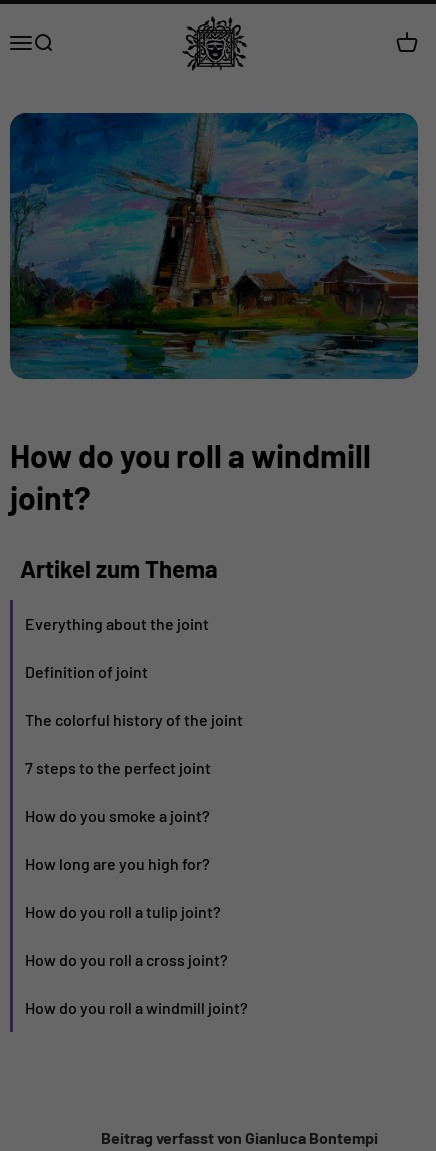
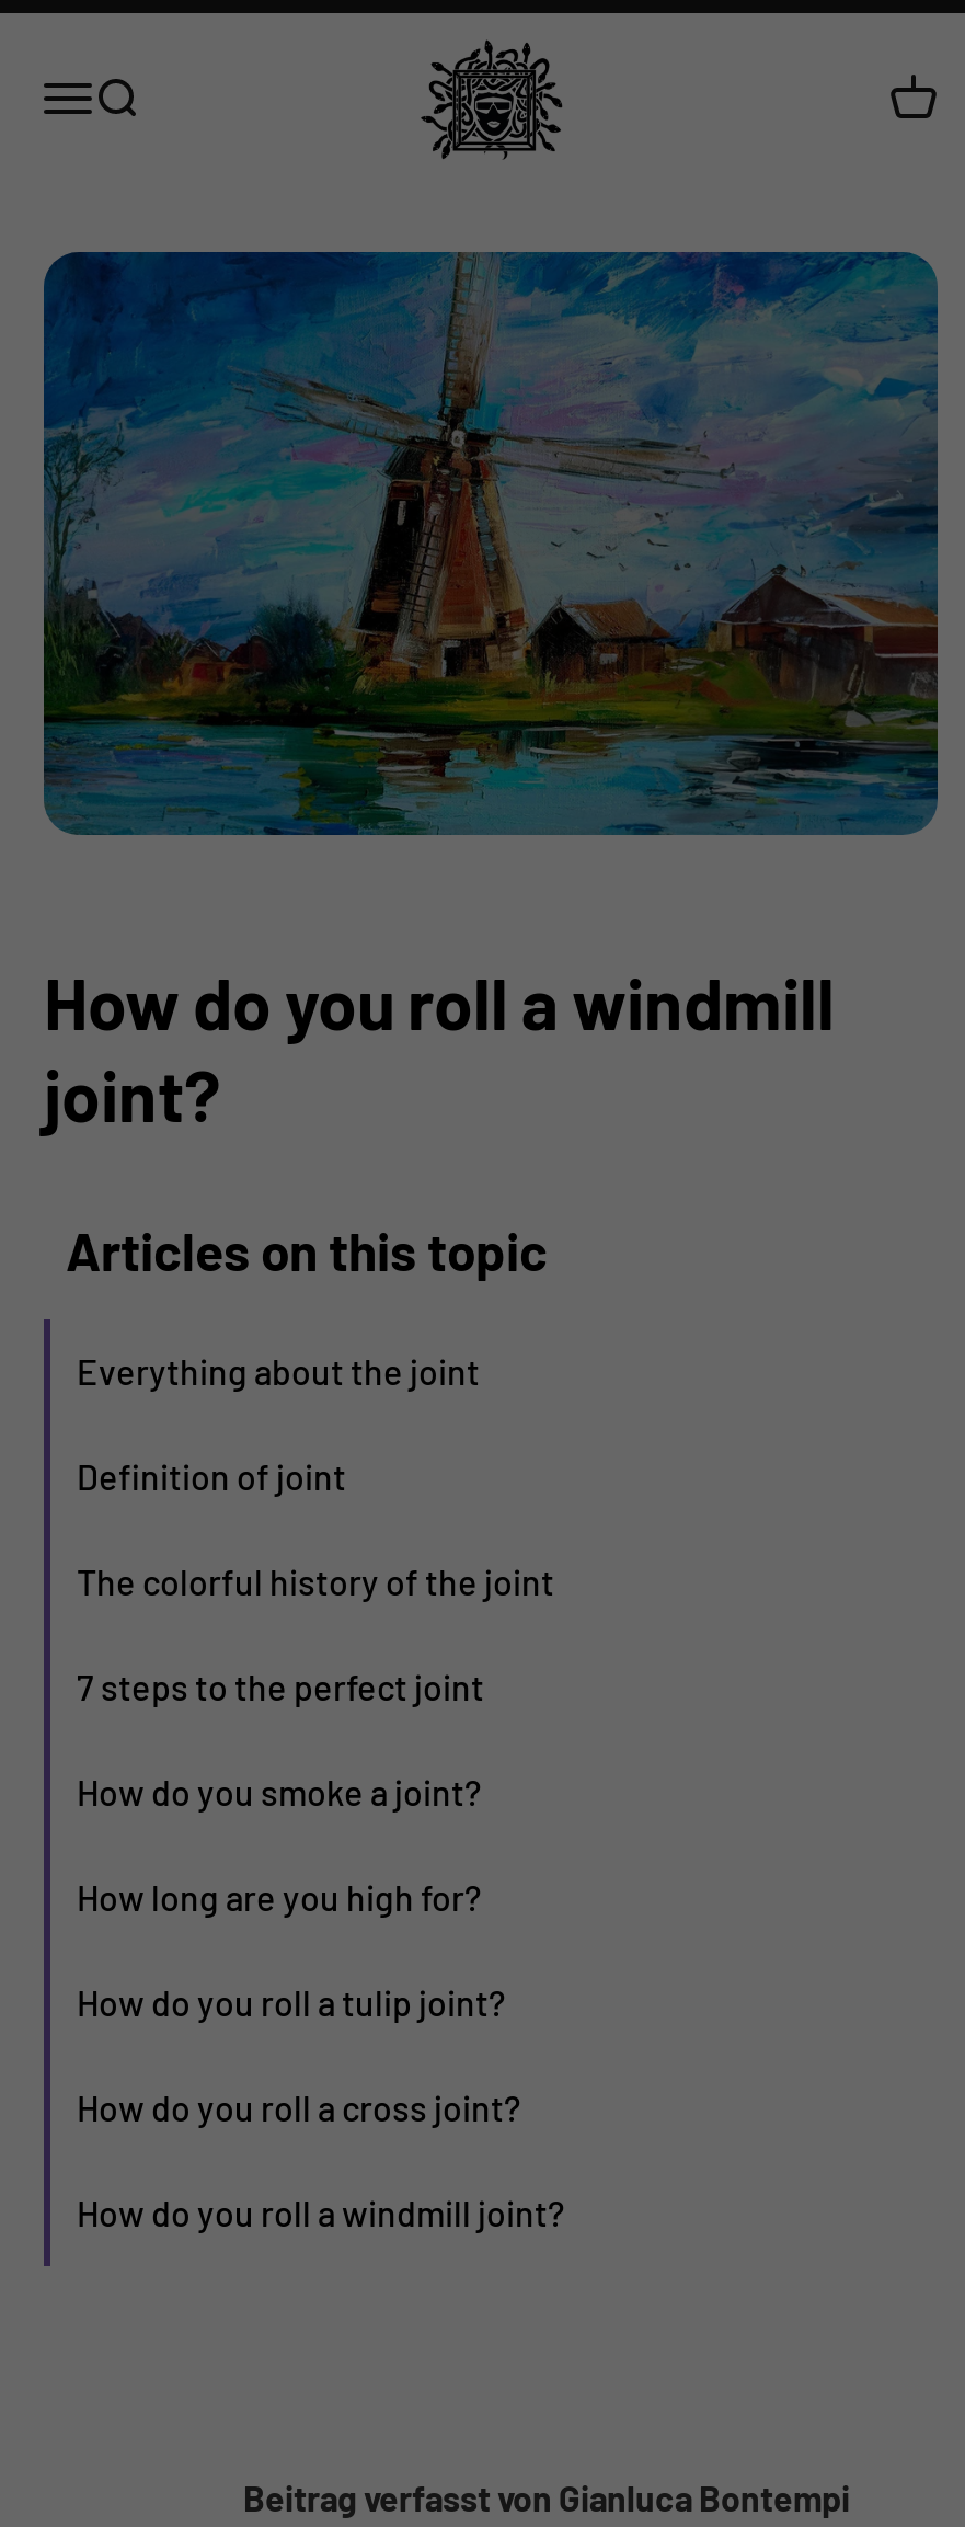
[20,554,218,583] Artikel zum Thema -> [66,1218,548,1281] Articles on this topic

